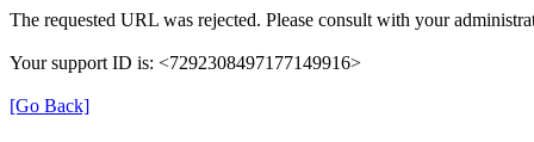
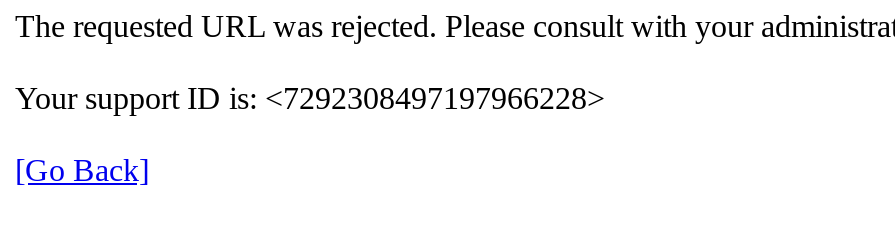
[10,53,361,73] Your support ID is: <7292308497177149916> -> [15,81,605,115] Your support ID is: <7292308497197966228>

